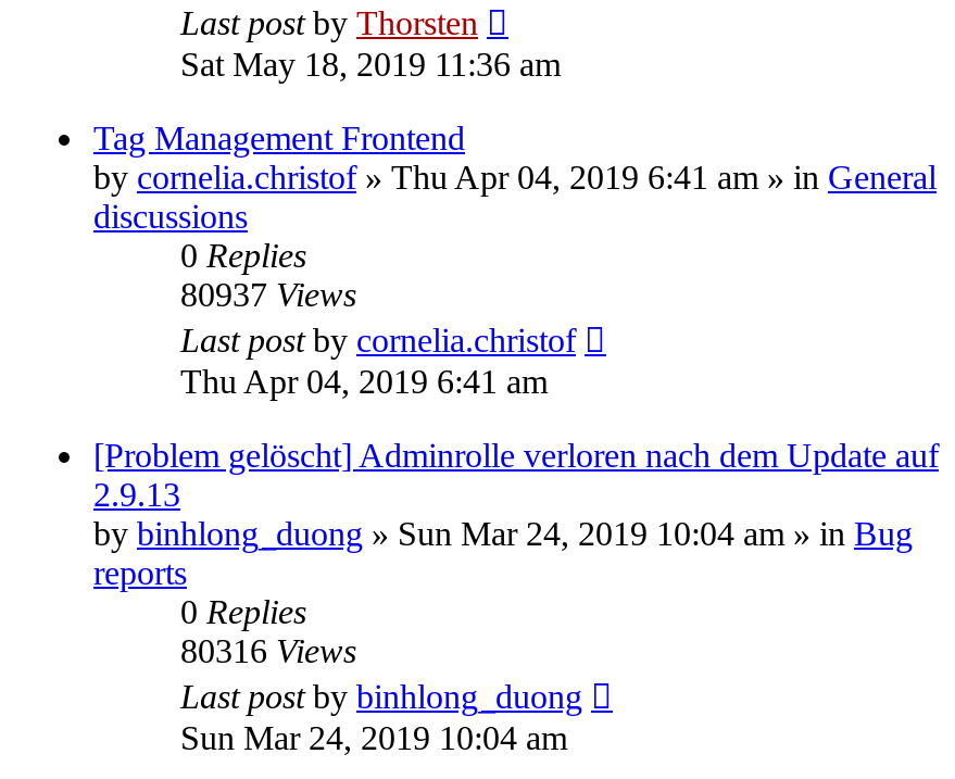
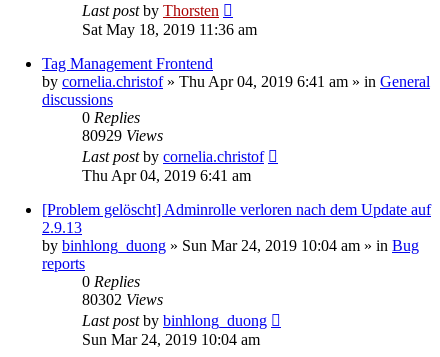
[180,276,356,313] 80937 Views -> [82,127,163,144] 80929 Views
[180,632,356,669] 80316 Views -> [82,291,163,308] 80302 Views

